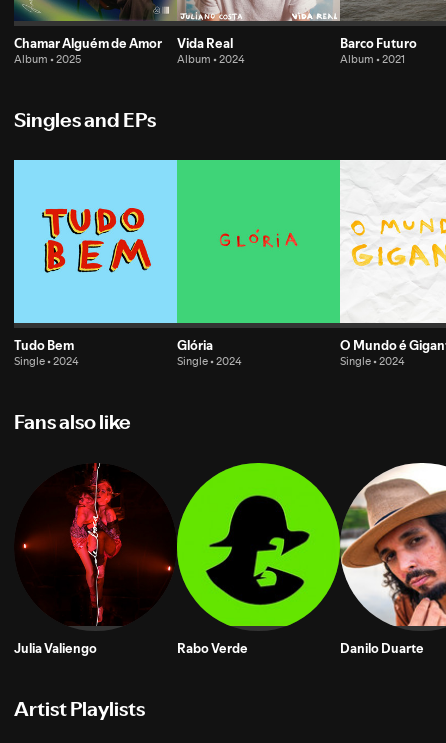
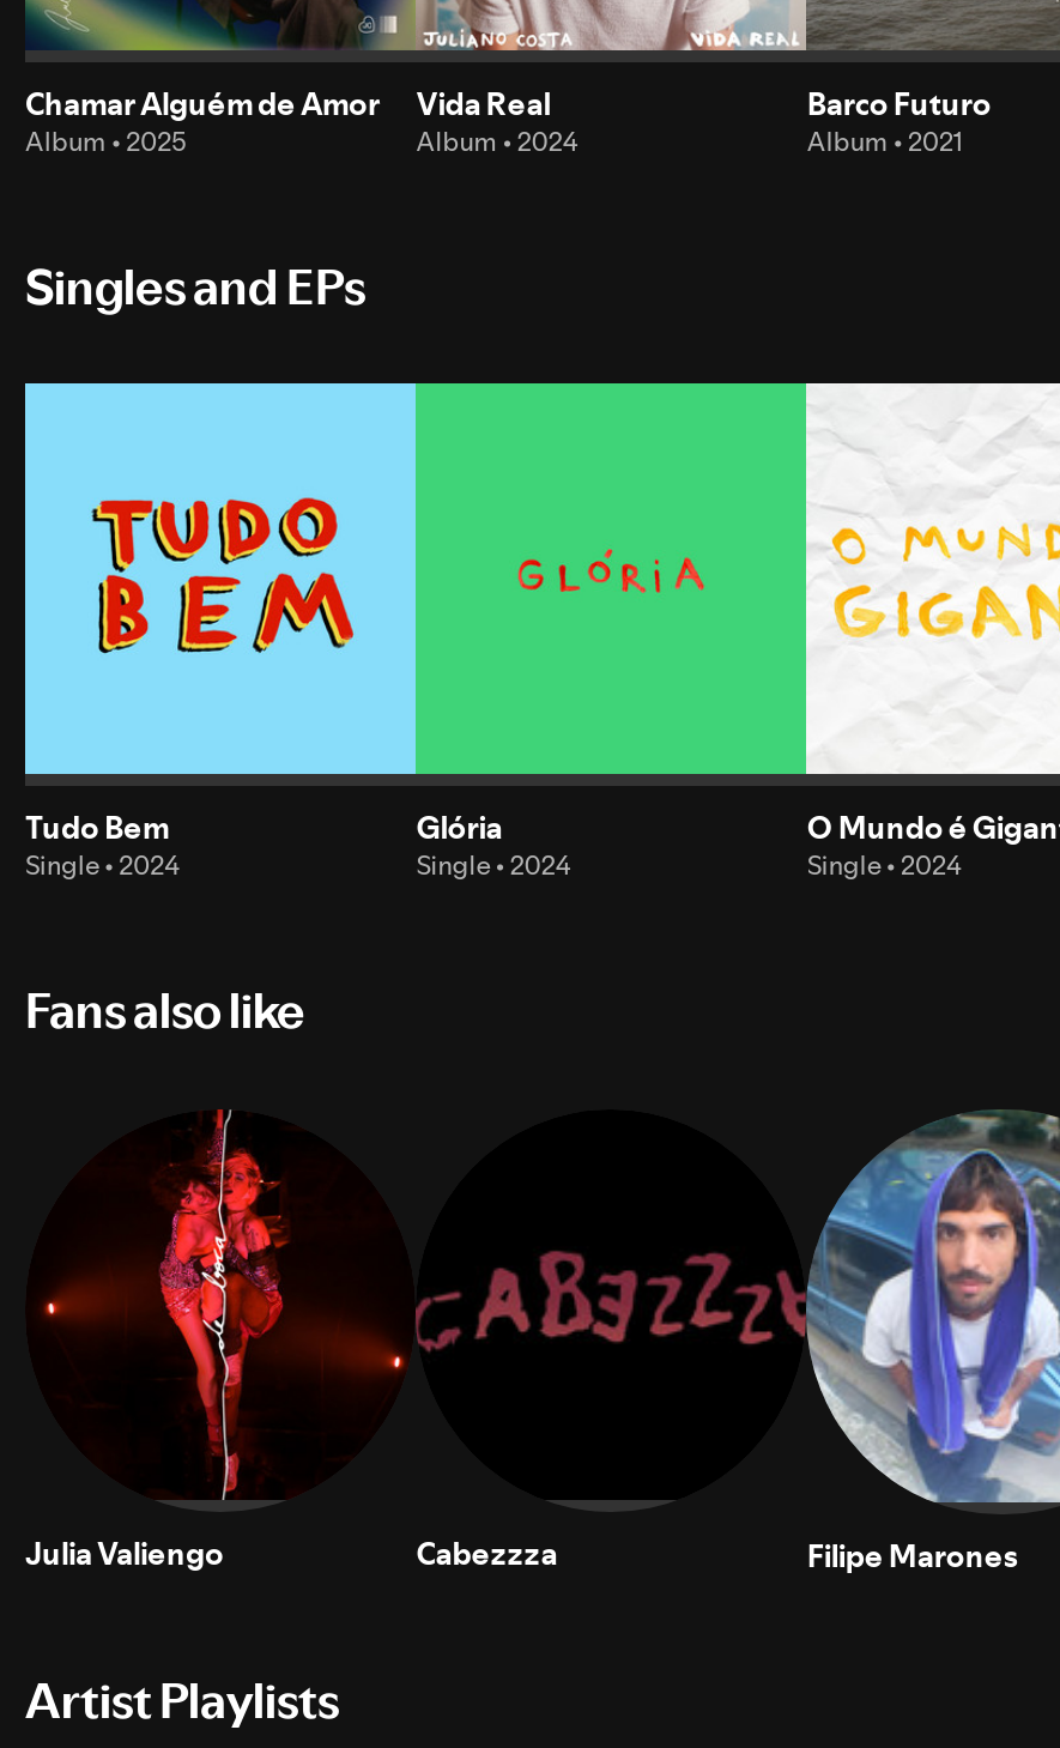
[176,462,443,657] [image] | Rabo Verde | Danilo Duarte -> [416,1109,1053,1576] [image] | Cabezzza | Filipe Marones

